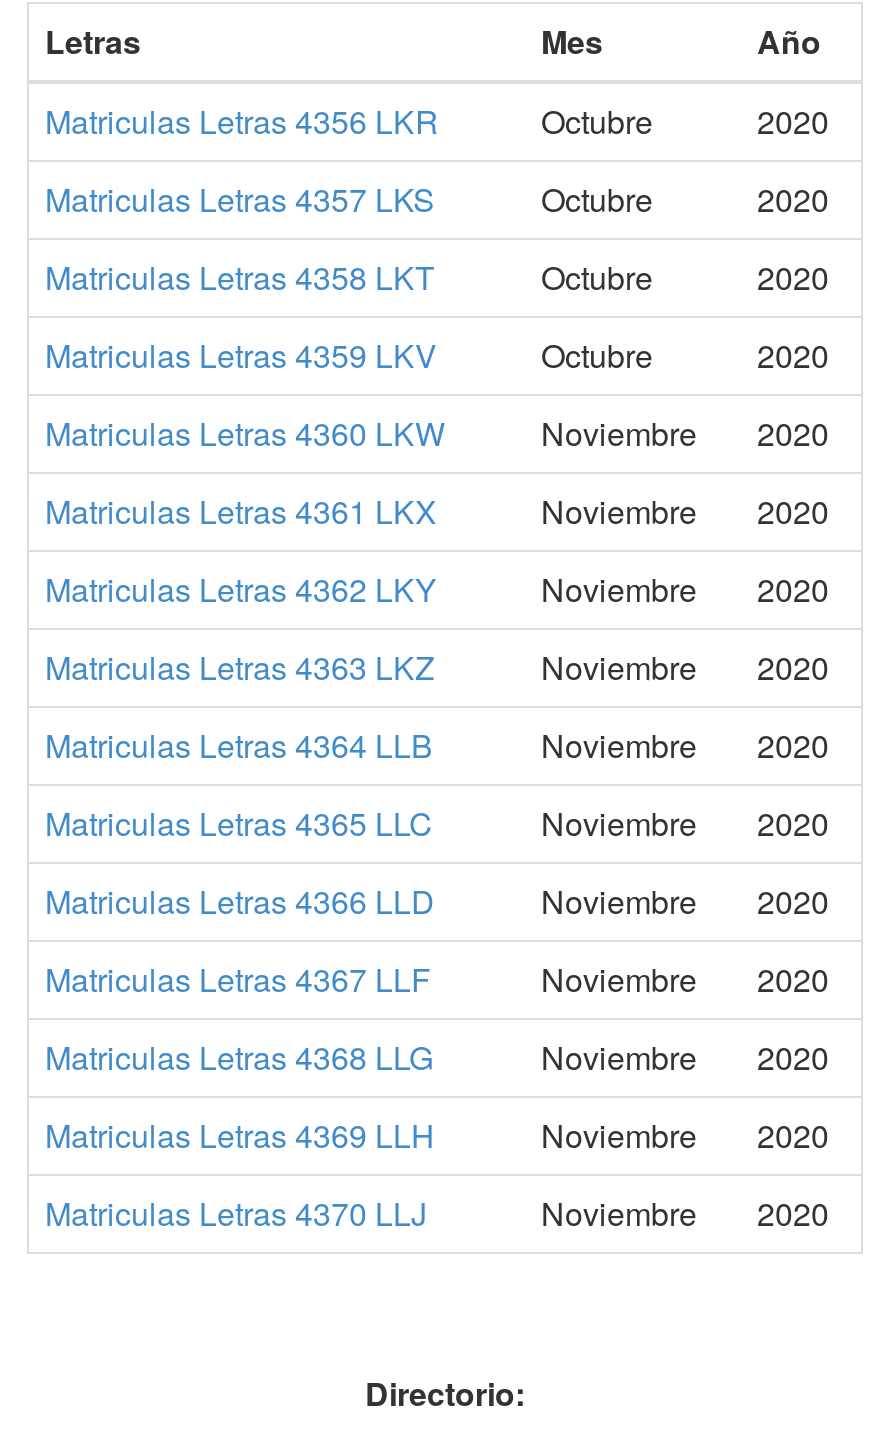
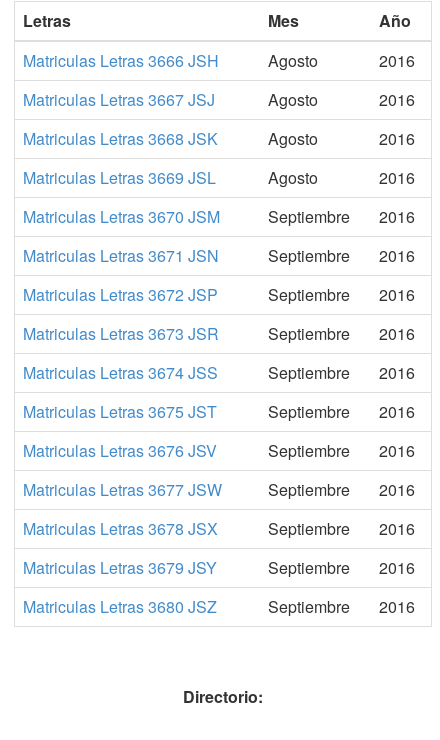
[45,98,829,144] Matriculas Letras 4356 LKR | Octubre | 2020 -> [23,49,415,72] Matriculas Letras 3666 JSH | Agosto | 2016
[45,176,829,222] Matriculas Letras 4357 LKS | Octubre | 2020 -> [23,88,415,111] Matriculas Letras 3667 JSJ | Agosto | 2016
[45,254,829,300] Matriculas Letras 4358 LKT | Octubre | 2020 -> [23,127,415,150] Matriculas Letras 3668 JSK | Agosto | 2016
[45,332,829,378] Matriculas Letras 4359 LKV | Octubre | 2020 -> [23,166,415,189] Matriculas Letras 3669 JSL | Agosto | 2016
[45,410,829,456] Matriculas Letras 4360 LKW | Noviembre | 2020 -> [23,205,415,228] Matriculas Letras 3670 JSM | Septiembre | 2016
[45,488,829,534] Matriculas Letras 4361 LKX | Noviembre | 2020 -> [23,244,415,267] Matriculas Letras 3671 JSN | Septiembre | 2016
[45,566,829,612] Matriculas Letras 4362 LKY | Noviembre | 2020 -> [23,283,415,306] Matriculas Letras 3672 JSP | Septiembre | 2016
[45,644,829,690] Matriculas Letras 4363 LKZ | Noviembre | 2020 -> [23,322,415,345] Matriculas Letras 3673 JSR | Septiembre | 2016
[45,722,829,768] Matriculas Letras 4364 LLB | Noviembre | 2020 -> [23,361,415,384] Matriculas Letras 3674 JSS | Septiembre | 2016
[45,800,829,846] Matriculas Letras 4365 LLC | Noviembre | 2020 -> [23,400,415,423] Matriculas Letras 3675 JST | Septiembre | 2016
[45,878,829,924] Matriculas Letras 4366 LLD | Noviembre | 2020 -> [23,439,415,462] Matriculas Letras 3676 JSV | Septiembre | 2016
[45,956,829,1002] Matriculas Letras 4367 LLF | Noviembre | 2020 -> [23,478,415,501] Matriculas Letras 3677 JSW | Septiembre | 2016
[45,1034,829,1080] Matriculas Letras 4368 LLG | Noviembre | 2020 -> [23,517,415,540] Matriculas Letras 3678 JSX | Septiembre | 2016
[45,1112,829,1158] Matriculas Letras 4369 LLH | Noviembre | 2020 -> [23,556,415,579] Matriculas Letras 3679 JSY | Septiembre | 2016
[45,1190,829,1236] Matriculas Letras 4370 LLJ | Noviembre | 2020 -> [23,595,415,618] Matriculas Letras 3680 JSZ | Septiembre | 2016

